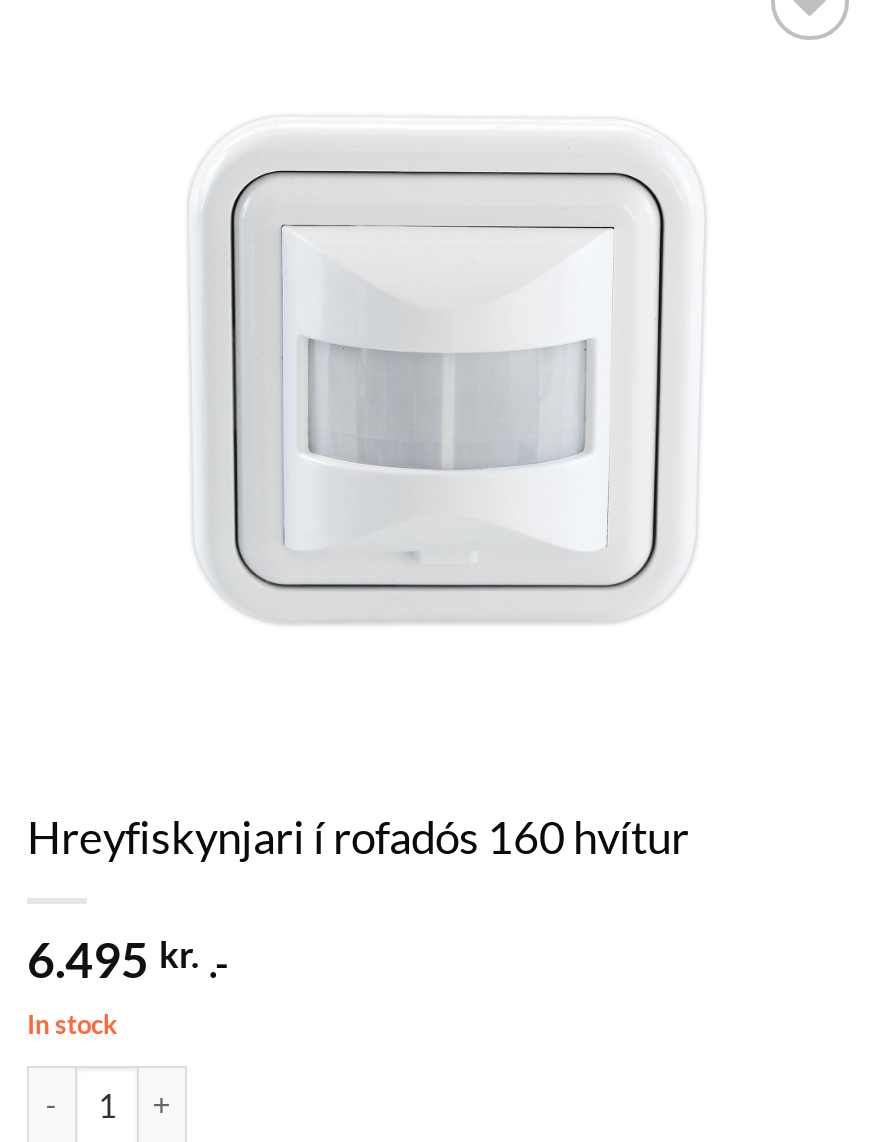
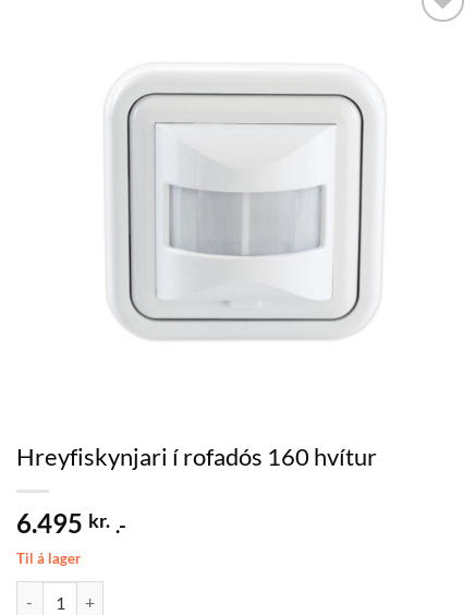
[27,1008,117,1040] In stock -> [16,550,81,567] Til á lager

